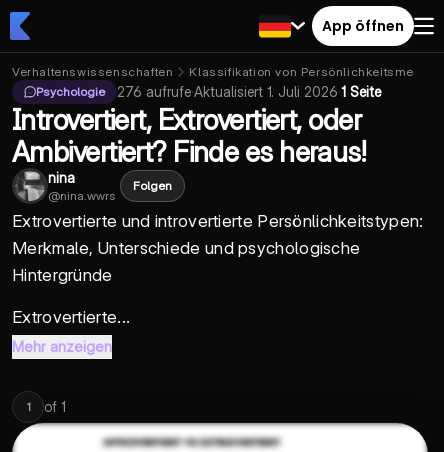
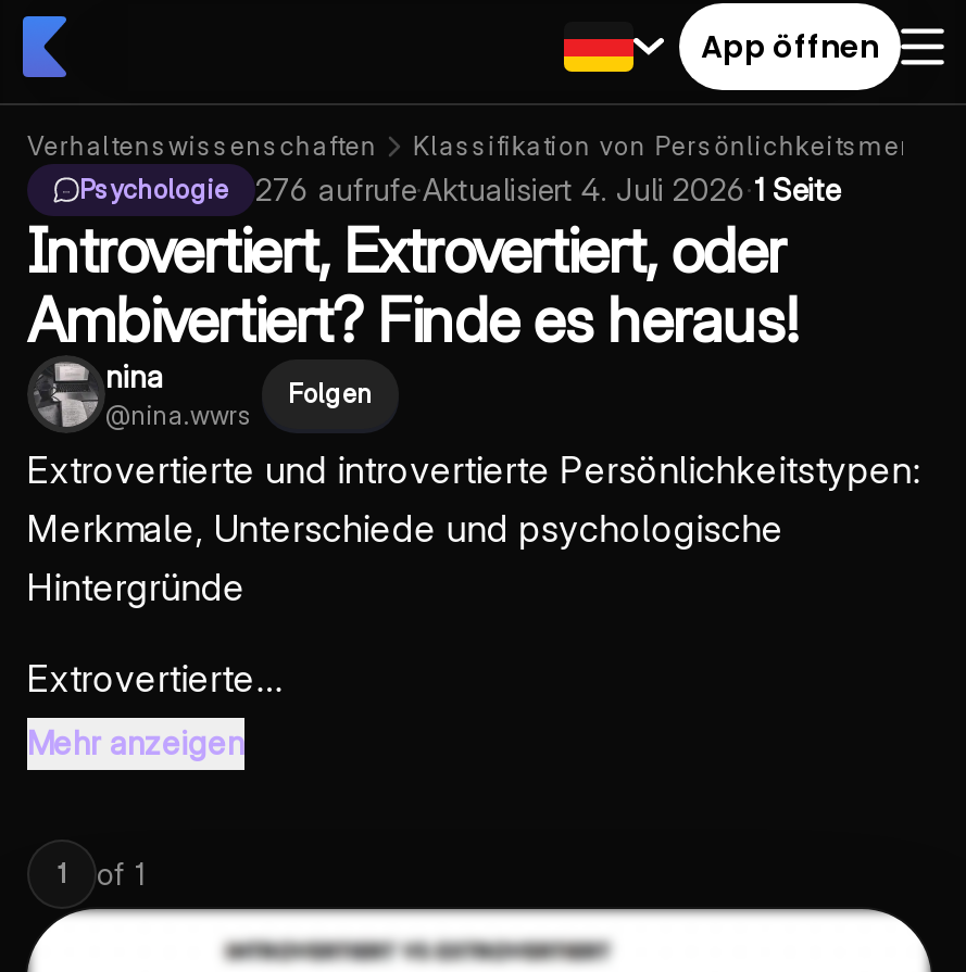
[117,83,381,100] 276 aufrufe · Aktualisiert 1. Juli 2026 · 1 Seite -> [255,171,840,207] 276 aufrufe · Aktualisiert 4. Juli 2026 · 1 Seite

